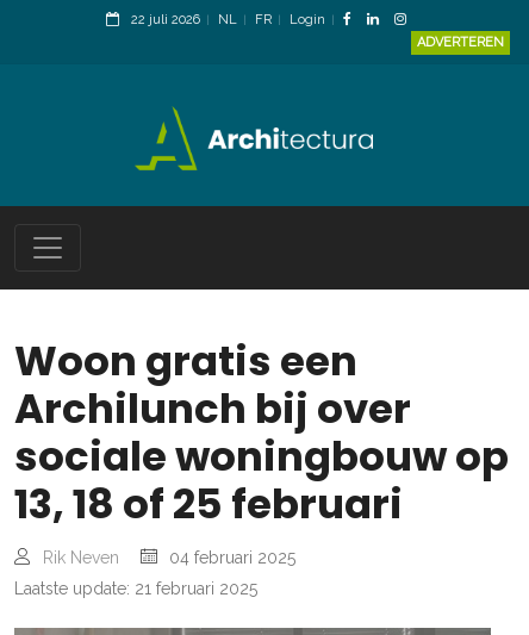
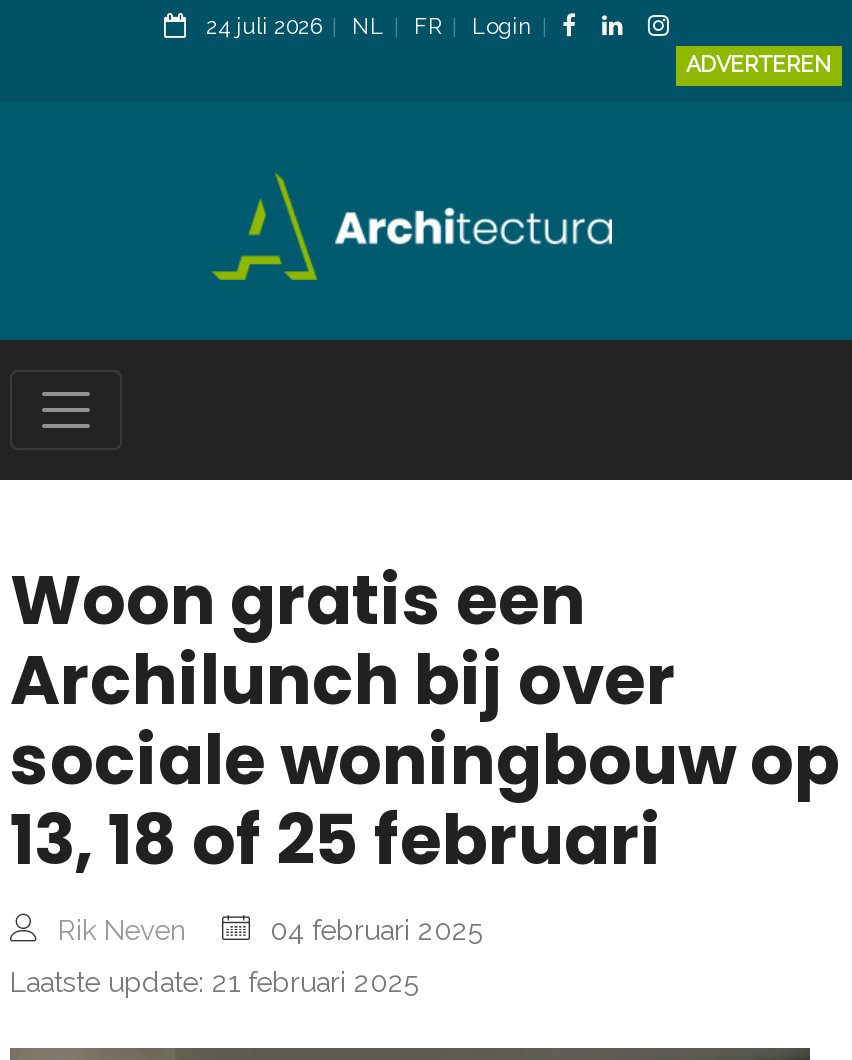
[131,12,325,27] 22 juli 2026 NL FR Login -> [206,14,532,40] 24 juli 2026 NL FR Login

